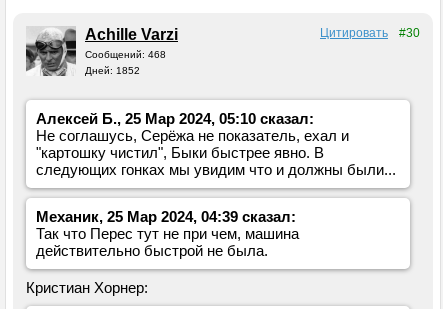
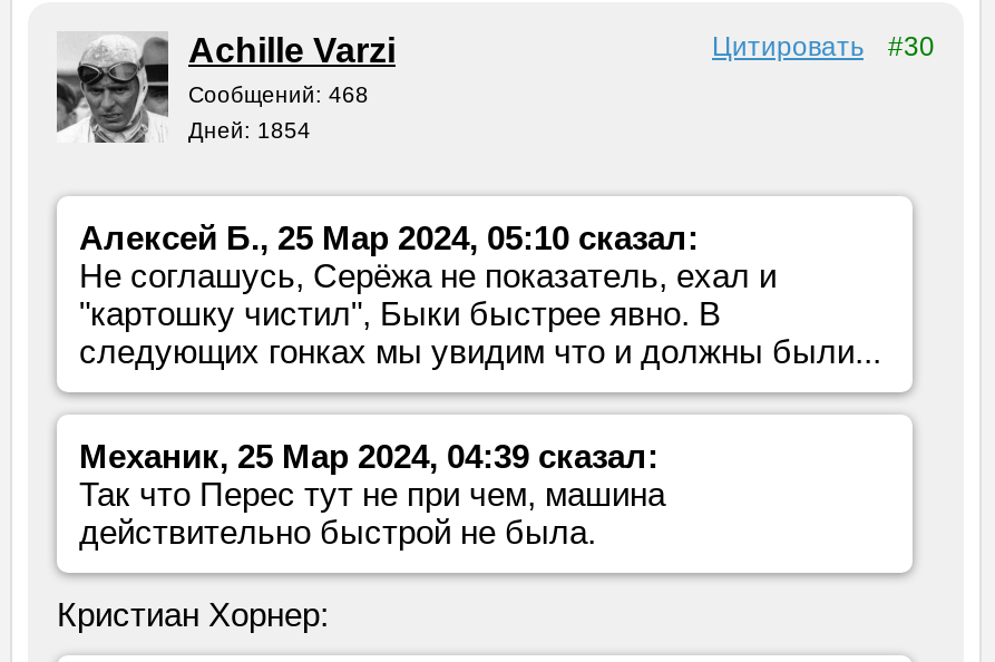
[85,65,140,76] Дней: 1852 -> [188,119,311,144] Дней: 1854

